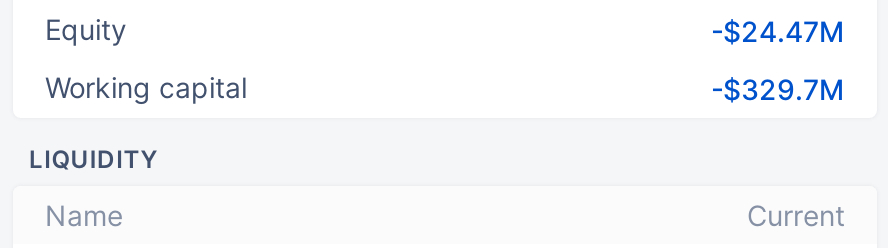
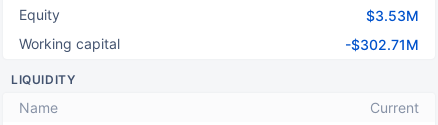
[711,13,845,47] -$24.47M -> [366,7,419,24] $3.53M
[711,71,845,105] -$329.7M -> [345,36,419,53] -$302.71M

